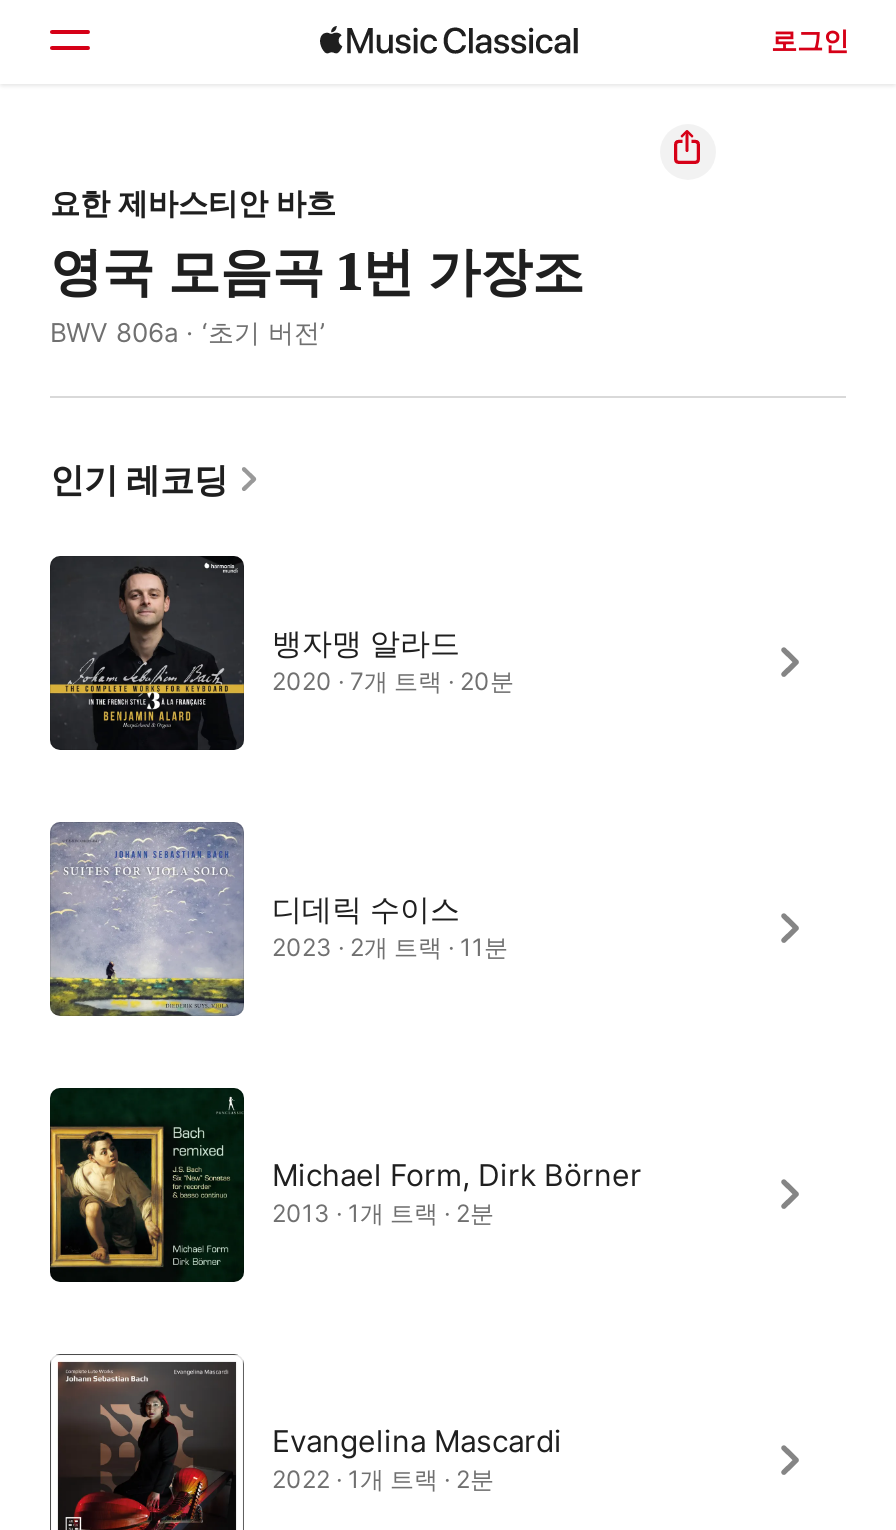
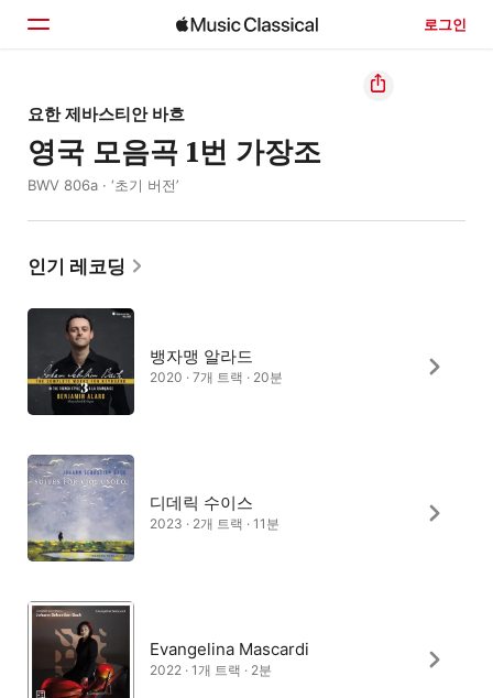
[50,1088,642,1284] [image] | Michael Form, Dirk Börner | 2013 · 1개 트랙 · 2분 -> none

